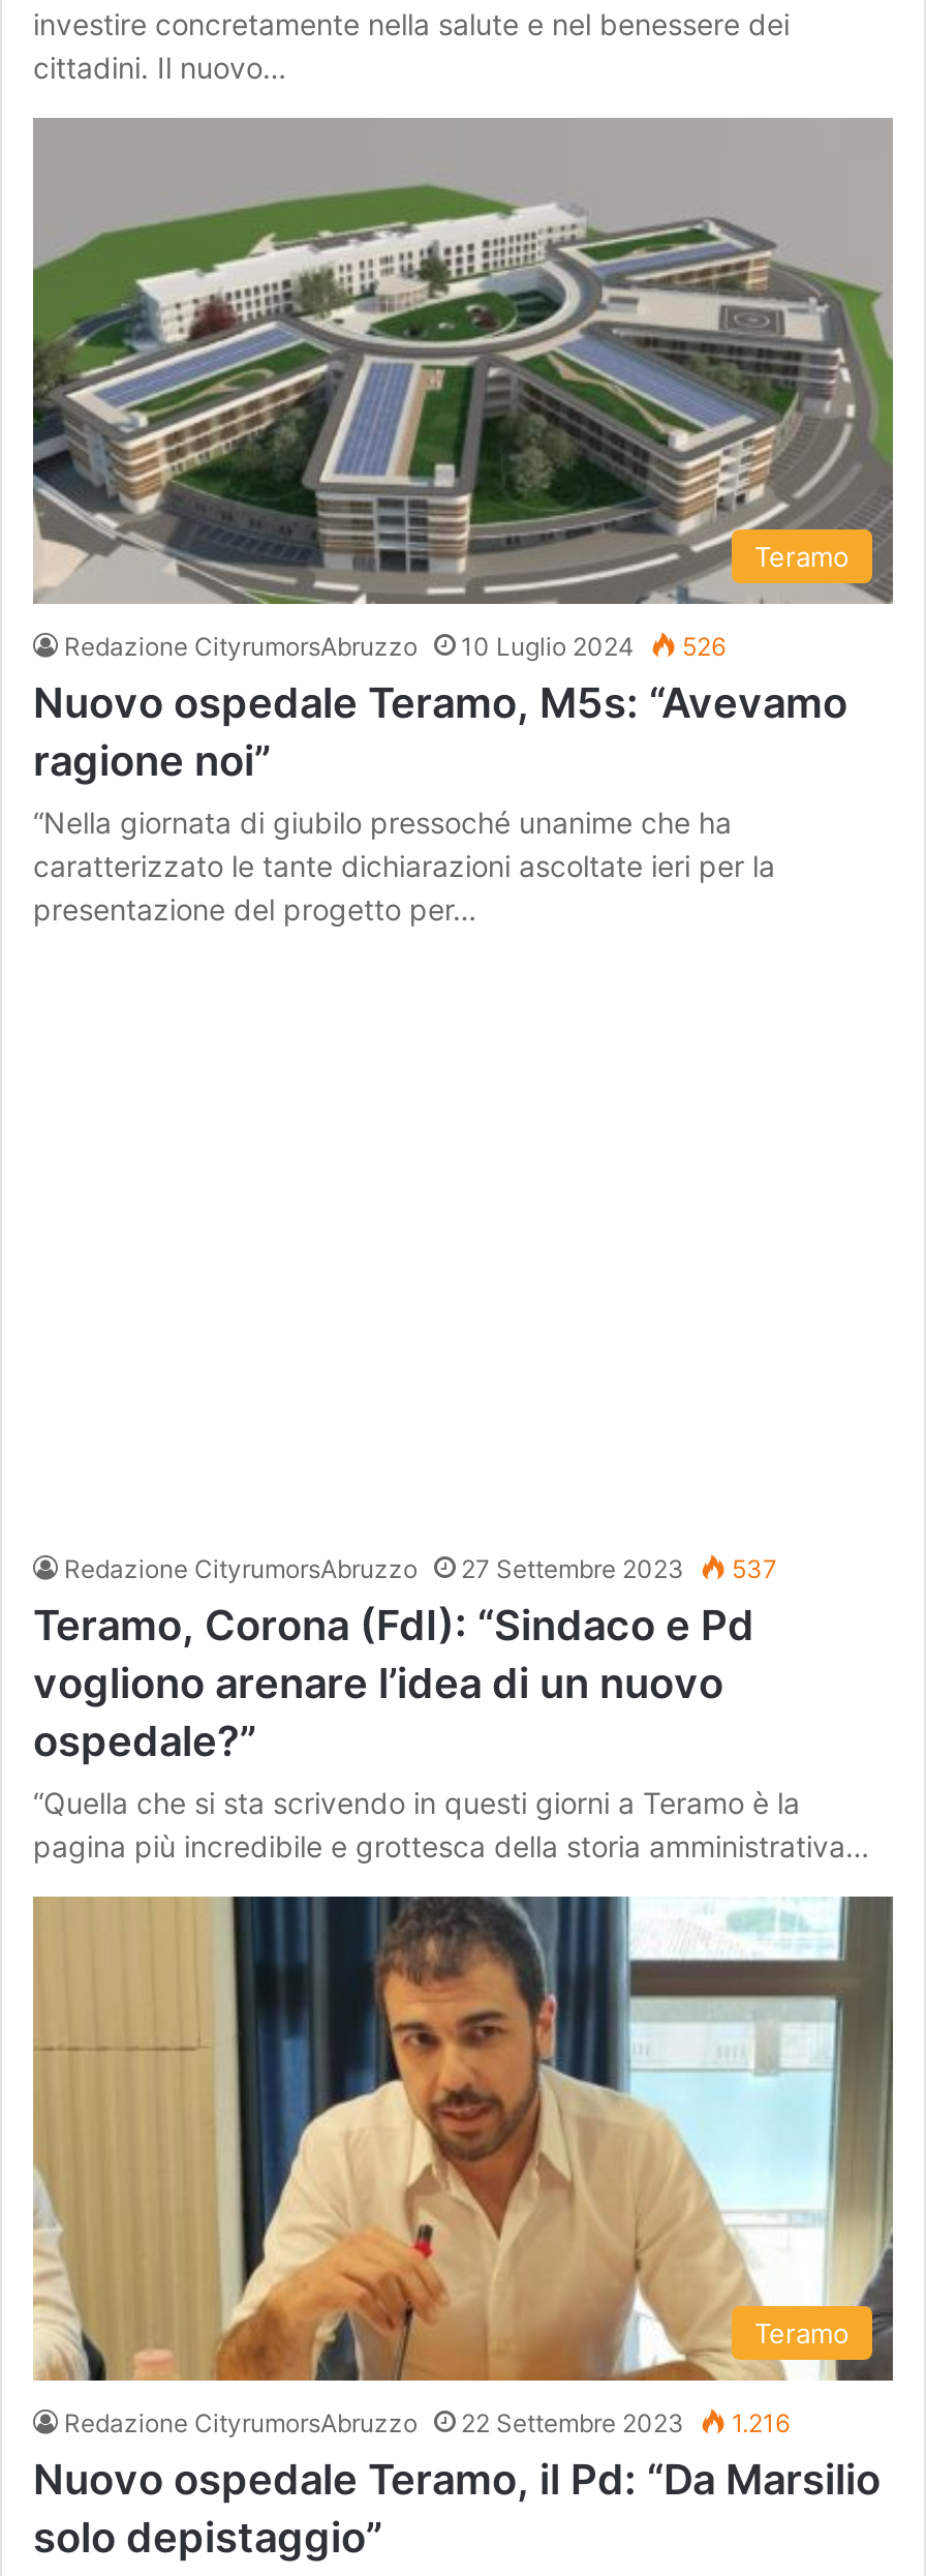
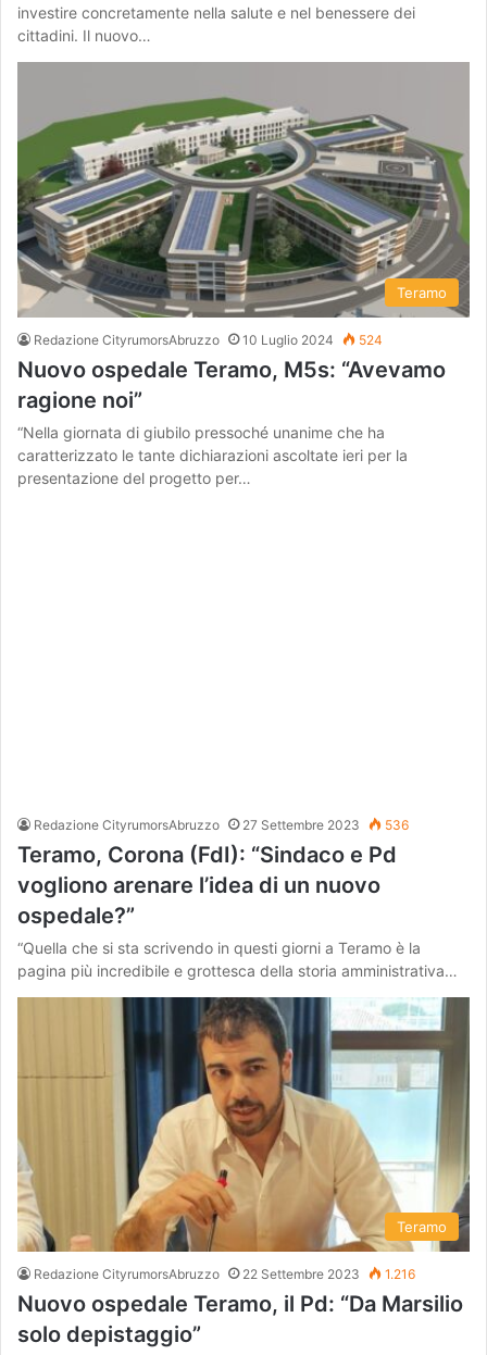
[64,630,726,661] Redazione CityrumorsAbruzzo 10 Luglio 2024 526 -> [34,331,383,348] Redazione CityrumorsAbruzzo 10 Luglio 2024 524
[64,1553,777,1584] Redazione CityrumorsAbruzzo 27 Settembre 2023 537 -> [34,816,409,833] Redazione CityrumorsAbruzzo 27 Settembre 2023 536

